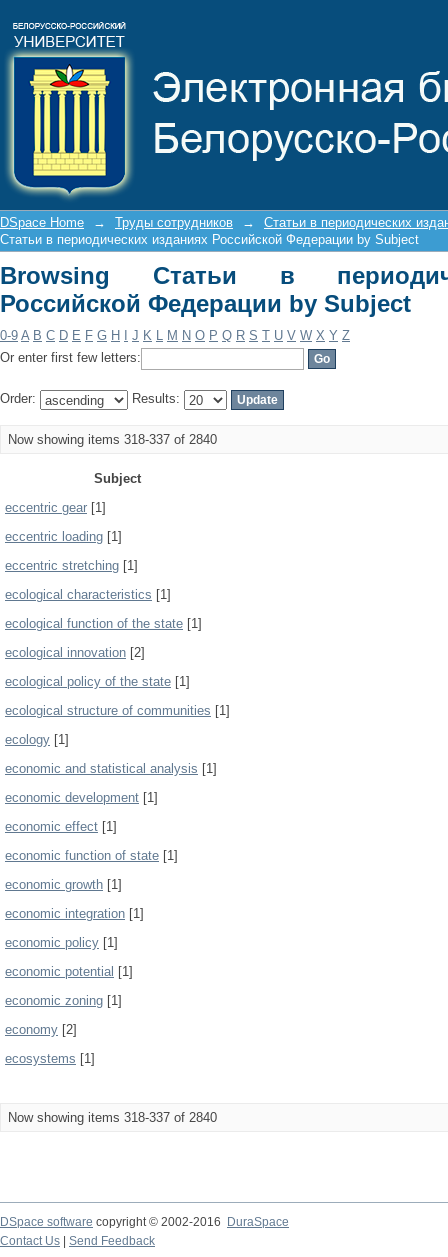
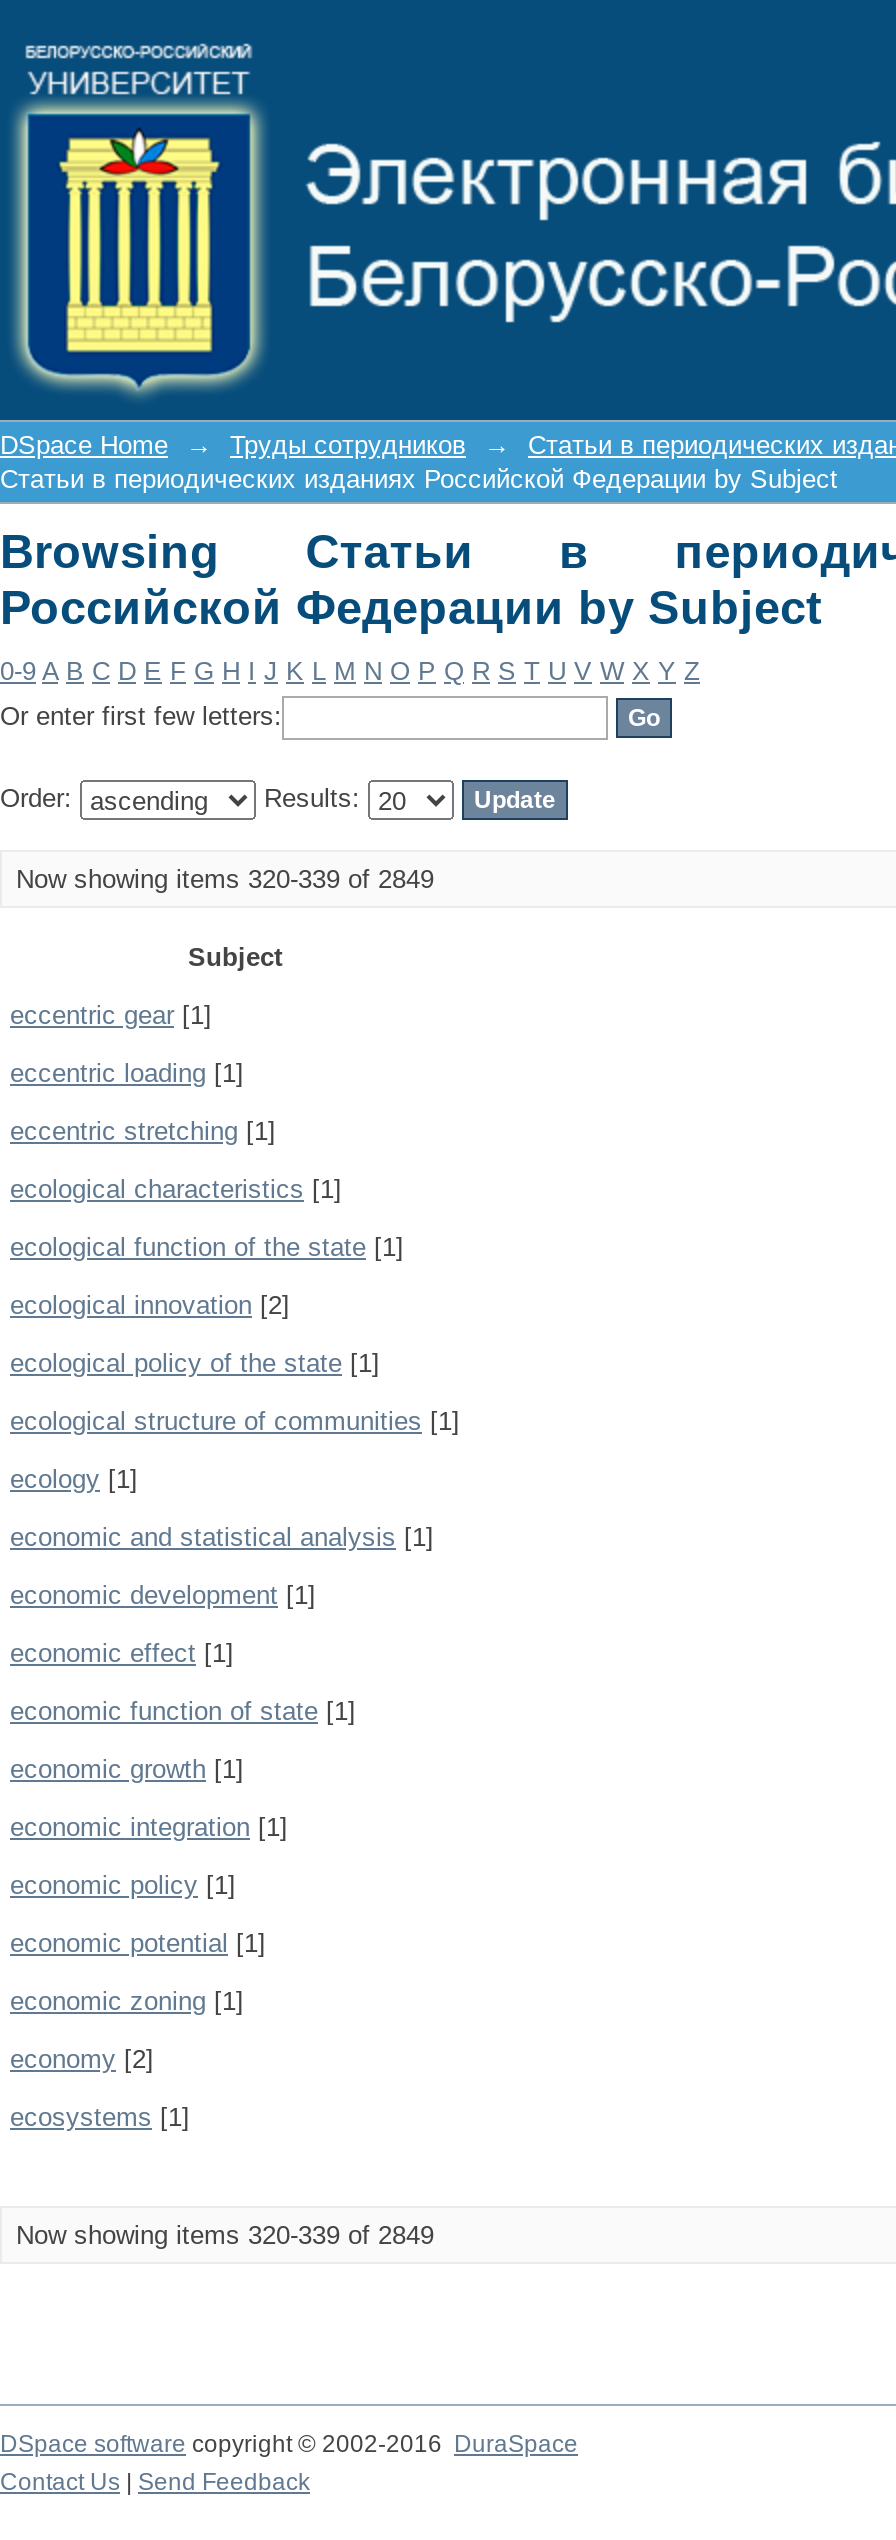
[8,432,217,447] Now showing items 318-337 of 2840 -> [16,864,434,894] Now showing items 320-339 of 2849
[8,1110,217,1125] Now showing items 318-337 of 2840 -> [16,2220,434,2250] Now showing items 320-339 of 2849

